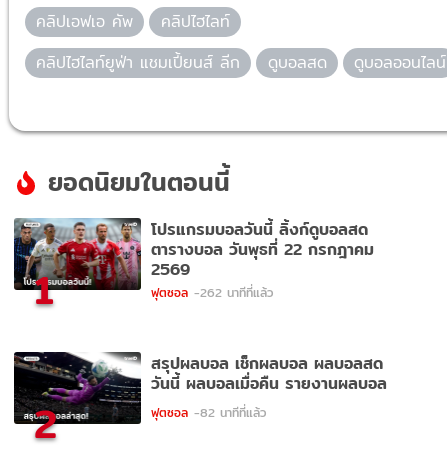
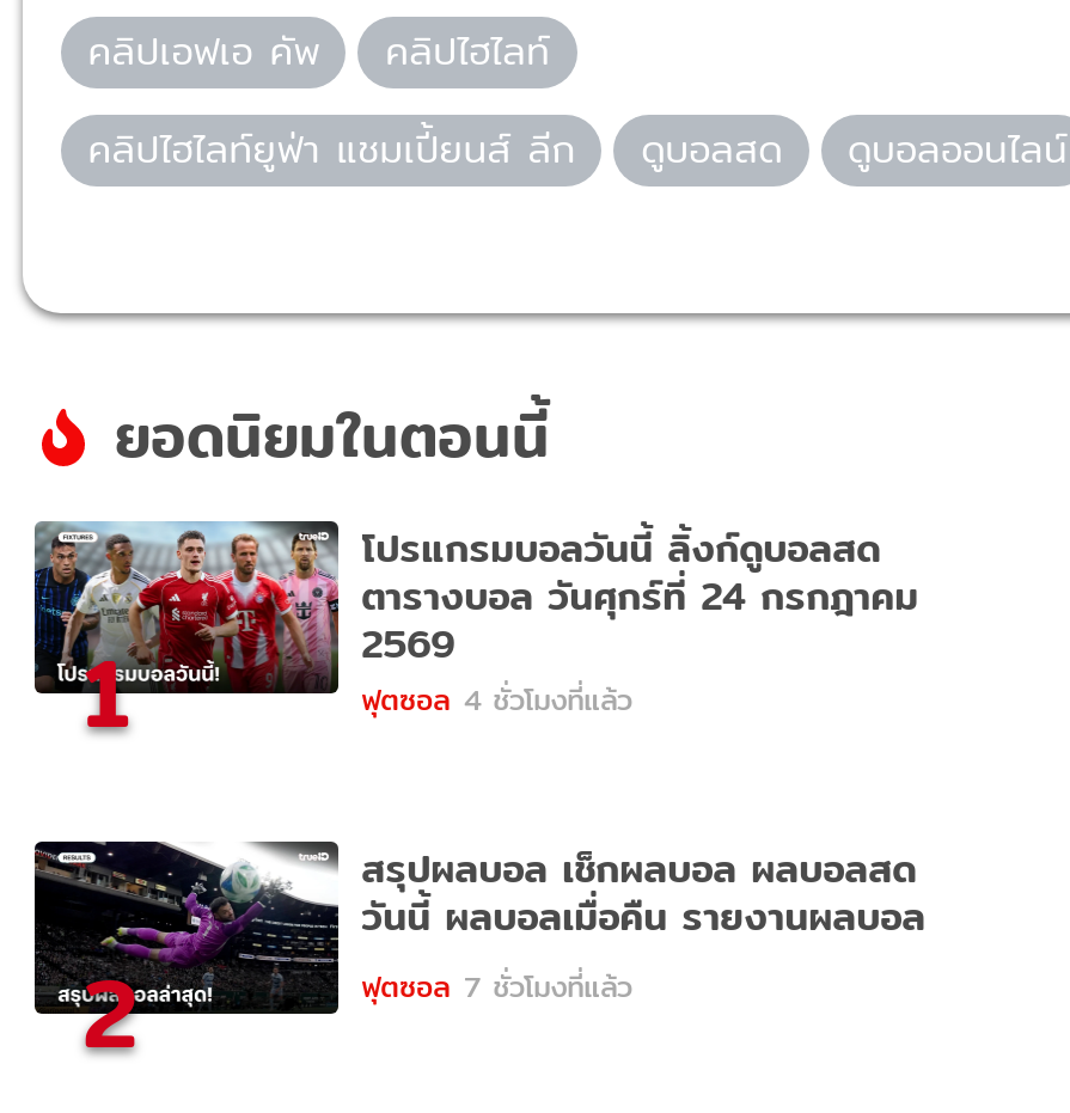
[151,237,374,262] ตารางบอล วันพุธที่ 22 กรกฎาคม -> [362,568,919,628] ตารางบอล วันศุกร์ที่ 24 กรกฎาคม
[151,283,273,302] ฟุตซอล -262 นาทีที่แล้ว -> [362,678,632,723] ฟุตซอล 4 ชั่วโมงที่แล้ว
[151,403,266,422] ฟุตซอล -82 นาทีที่แล้ว -> [362,963,632,1008] ฟุตซอล 7 ชั่วโมงที่แล้ว

